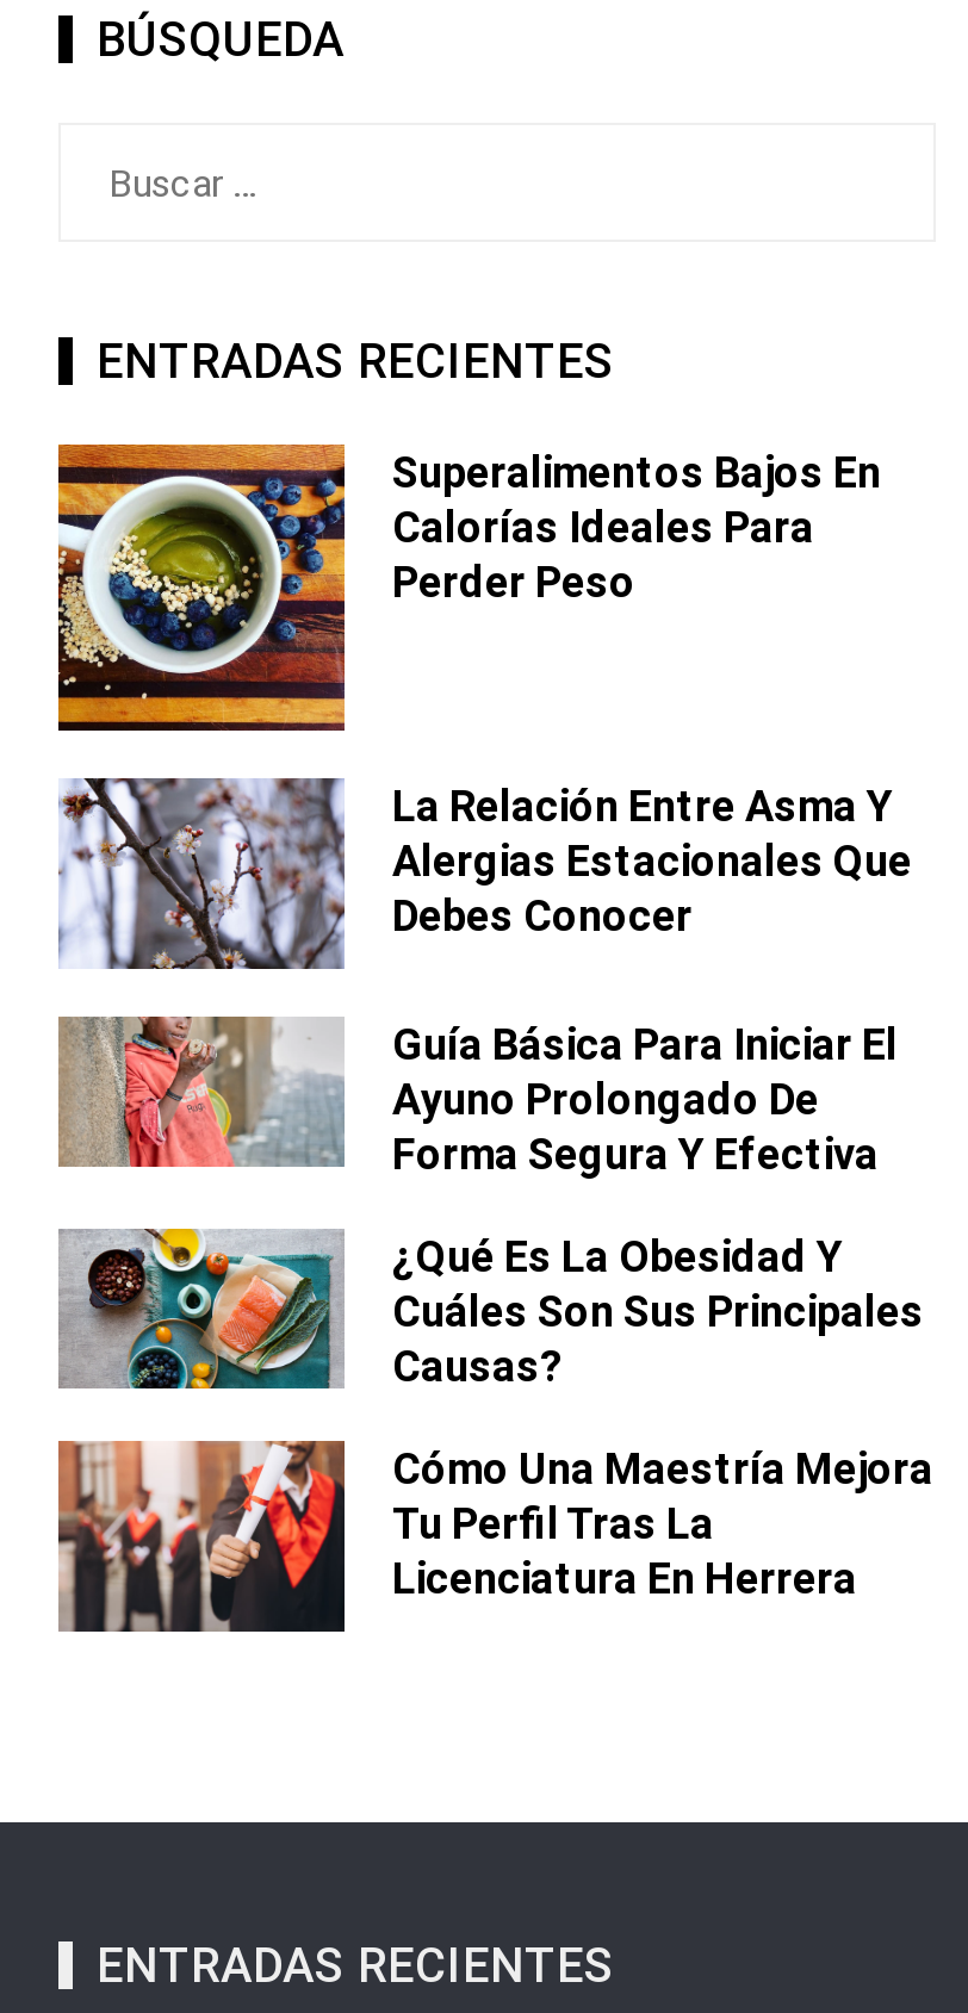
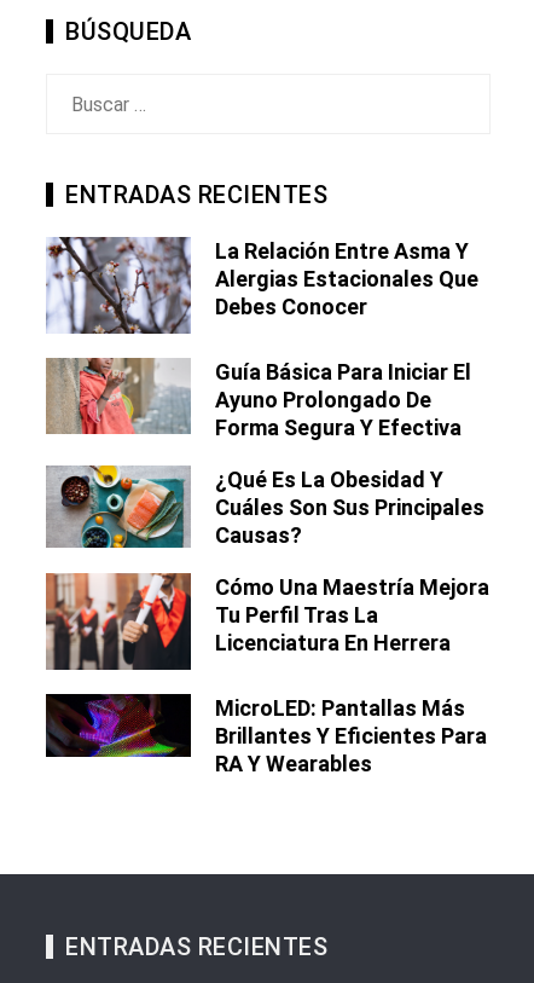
[56,442,881,733] [image] | Superalimentos Bajos En | Calorías Ideales Para | Perder Peso -> none
moved [56,773,933,1603] -> [45,235,489,656]: [image] | La Relación Entre Asma Y | Alergias Estacionales Que | ... | Tu Perfil Tras La | Licenciatura En Herrera
none -> [45,693,487,777] [image] | MicroLED: Pantallas Más | Brillantes Y Eficientes Para | RA Y Wearables

